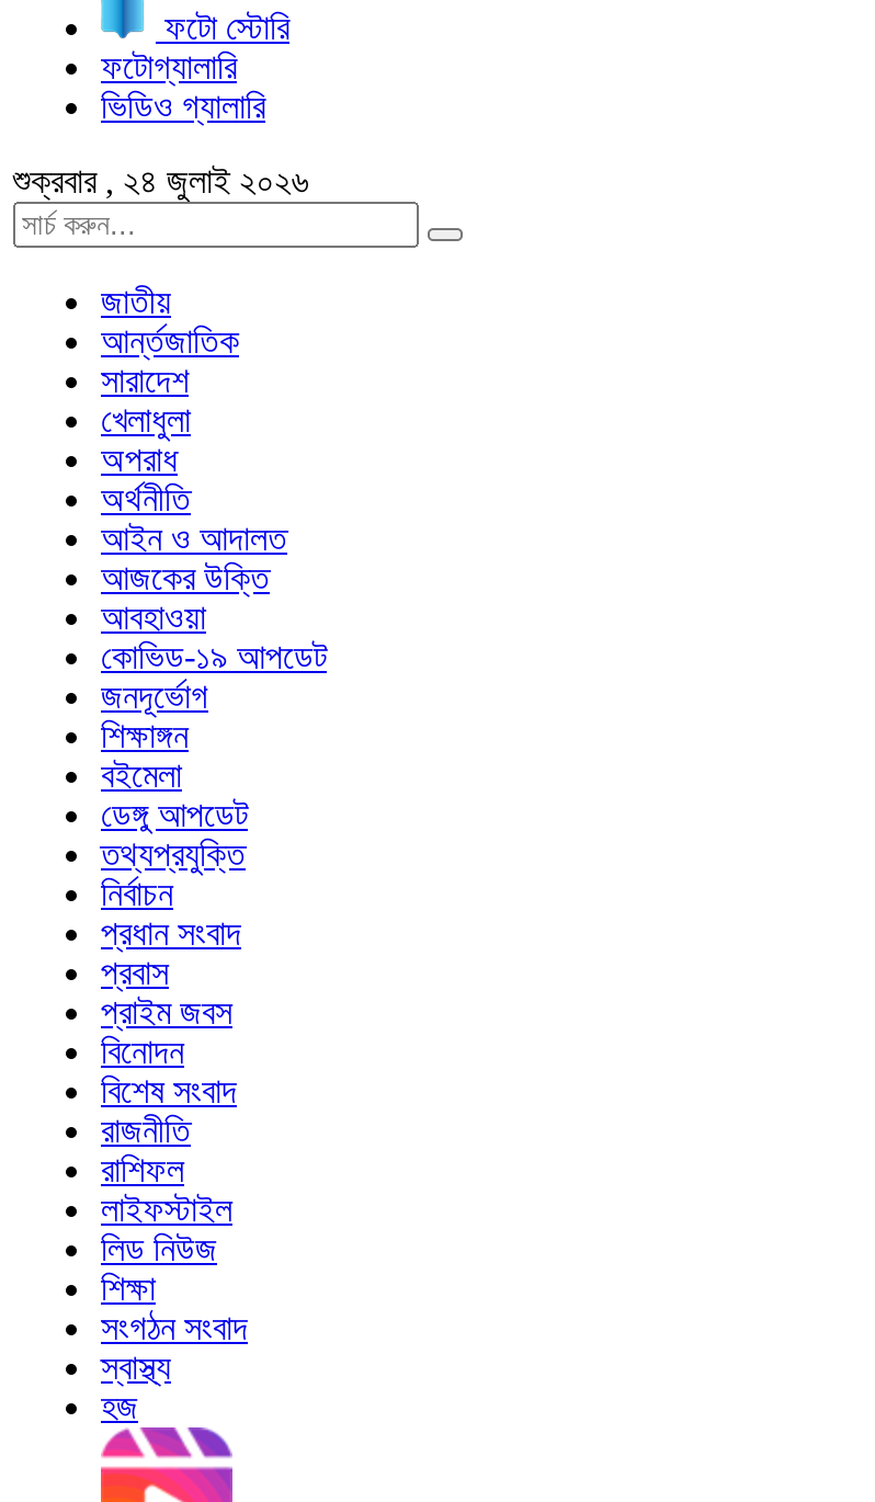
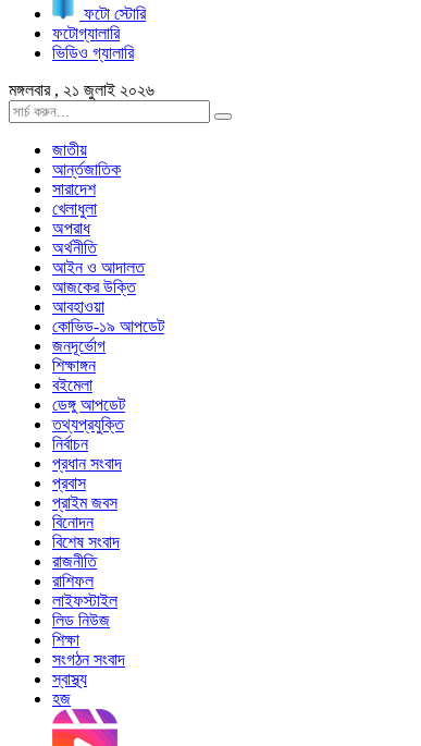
[13,162,309,200] শুক্রবার , ২৪ জুলাই ২০২৬ -> [9,81,154,99] মঙ্গলবার , ২১ জুলাই ২০২৬

